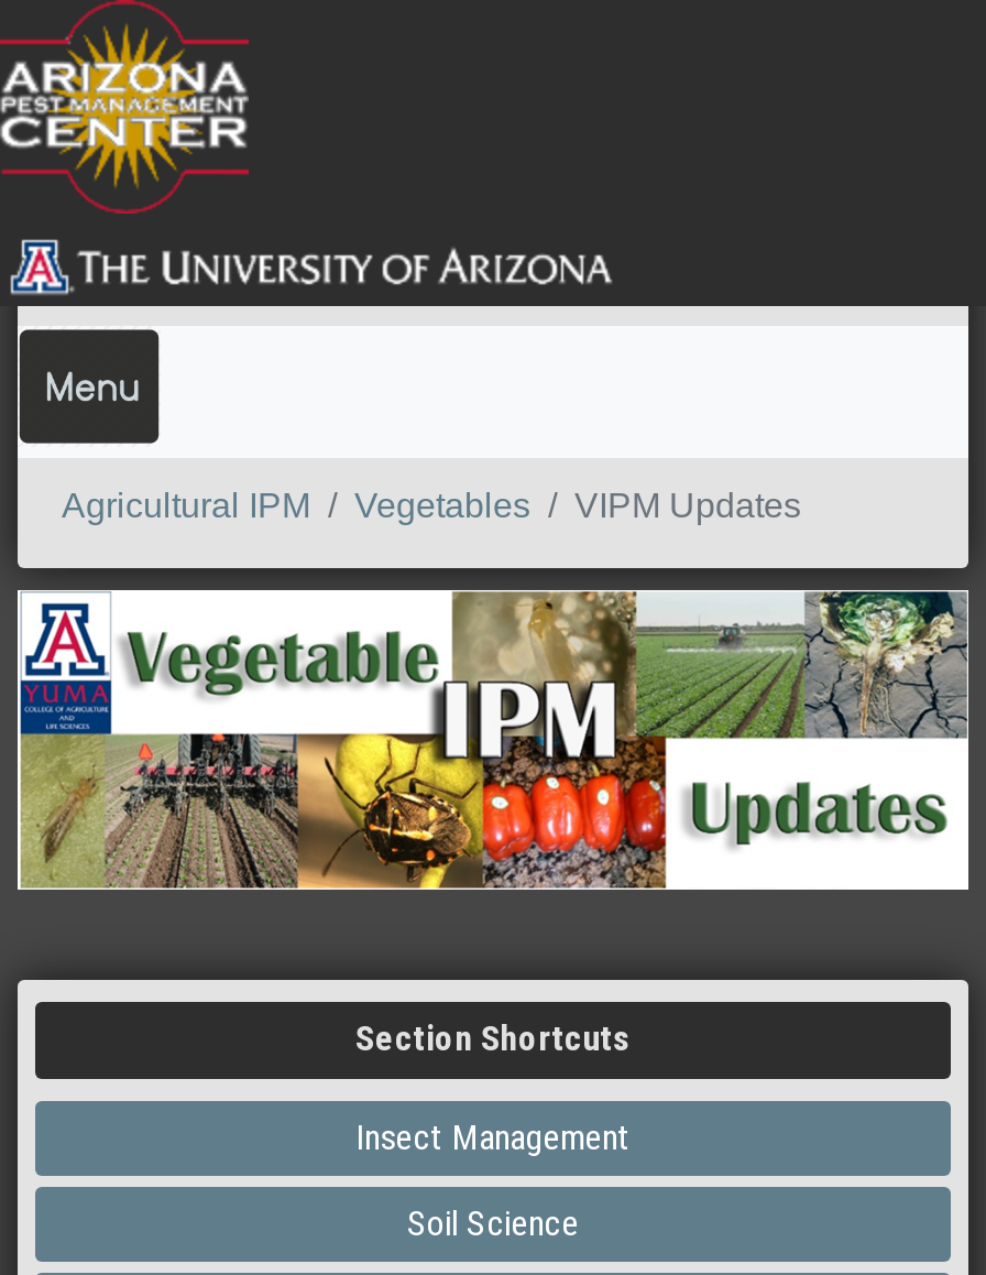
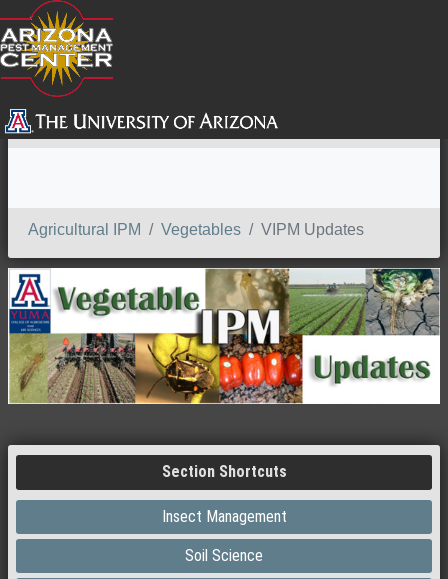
[18,328,161,447] [image] -> none

